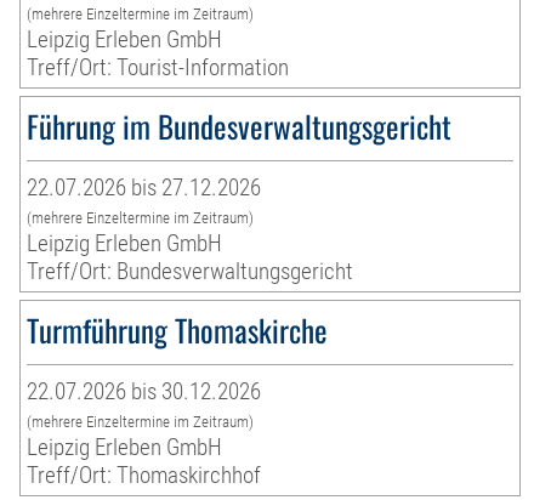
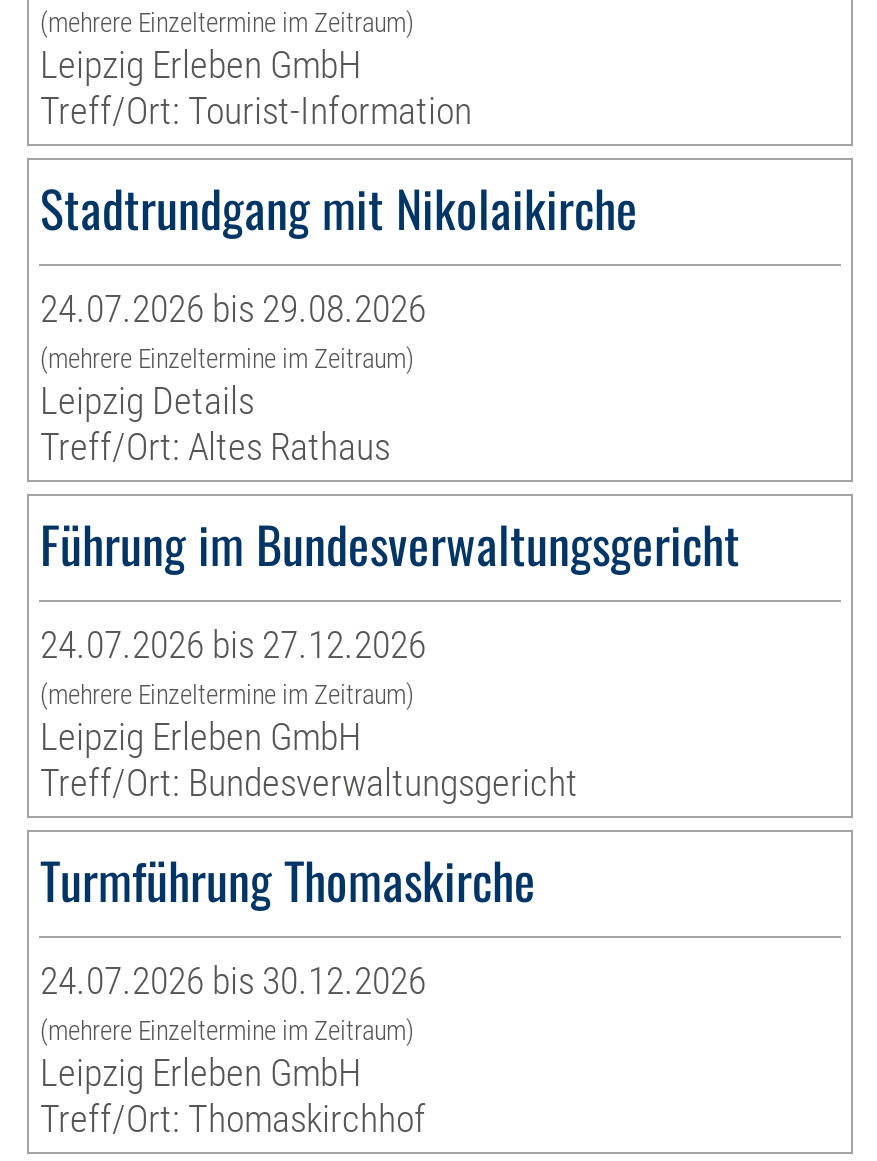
none -> [40,170,638,470] Stadtrundgang mit Nikolaikirche | 24.07.2026 bis 29.08.2026 | (mehrere Einzeltermine im Zeitraum) | Leipzig Details | Treff/Ort: Altes Rathaus
[27,174,261,202] 22.07.2026 bis 27.12.2026 -> [40,622,426,668] 24.07.2026 bis 27.12.2026
[27,378,261,406] 22.07.2026 bis 30.12.2026 -> [40,958,426,1004] 24.07.2026 bis 30.12.2026

